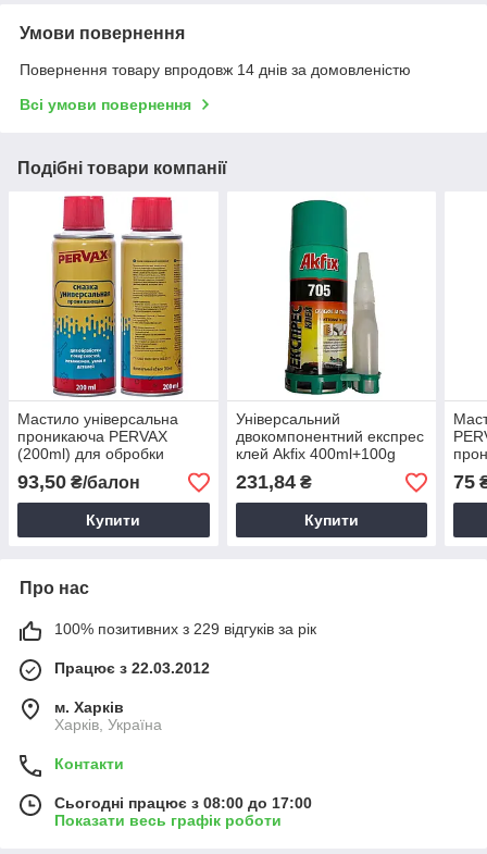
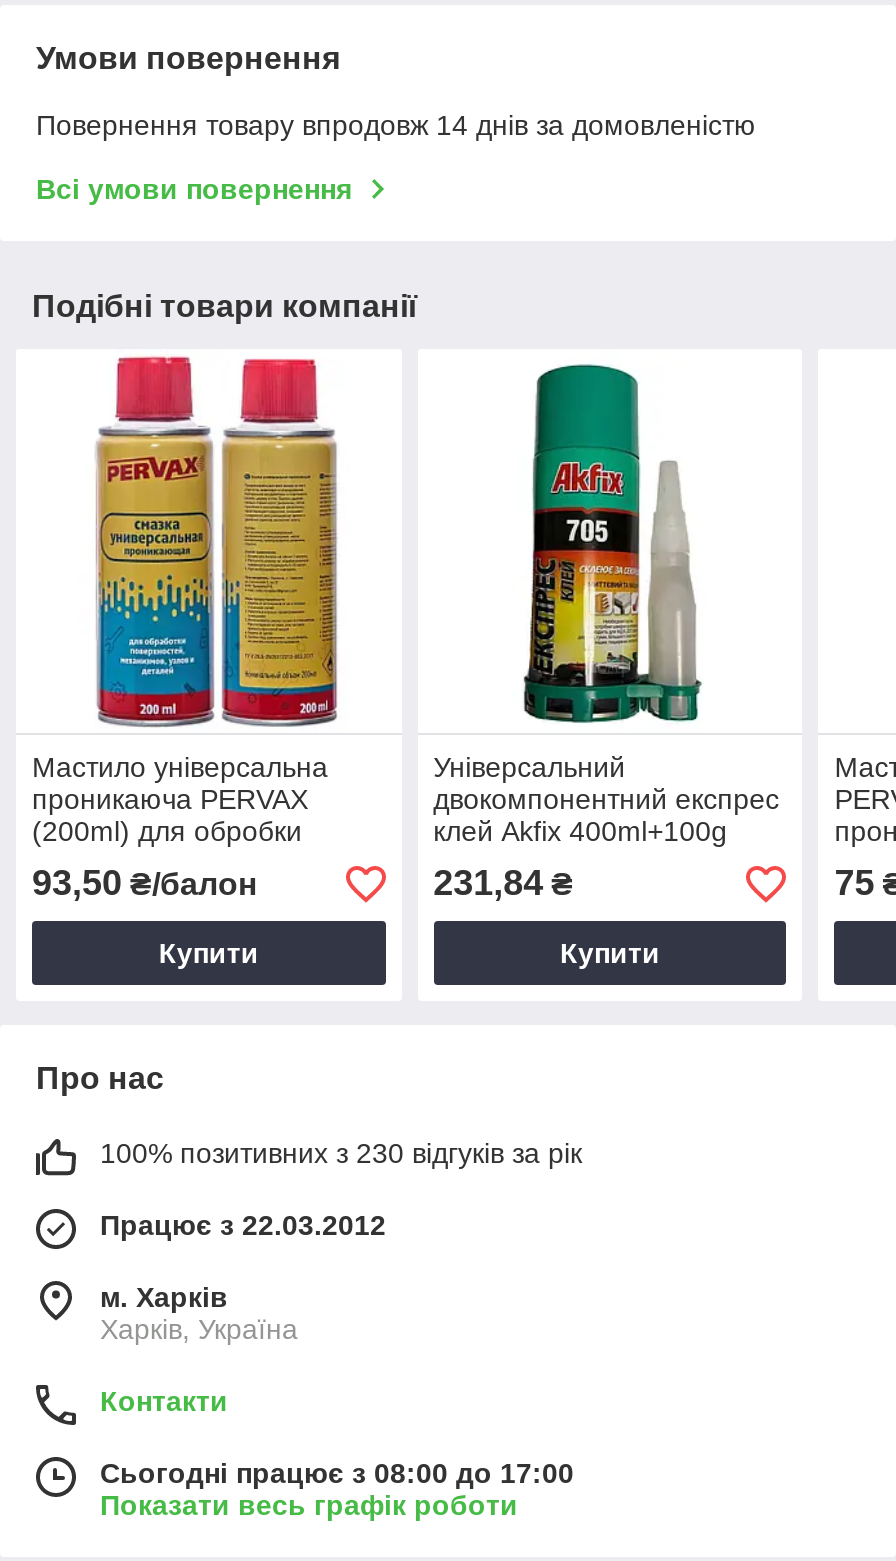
[54,620,316,638] 100% позитивних з 229 відгуків за рік -> [100,1137,582,1169] 100% позитивних з 230 відгуків за рік

